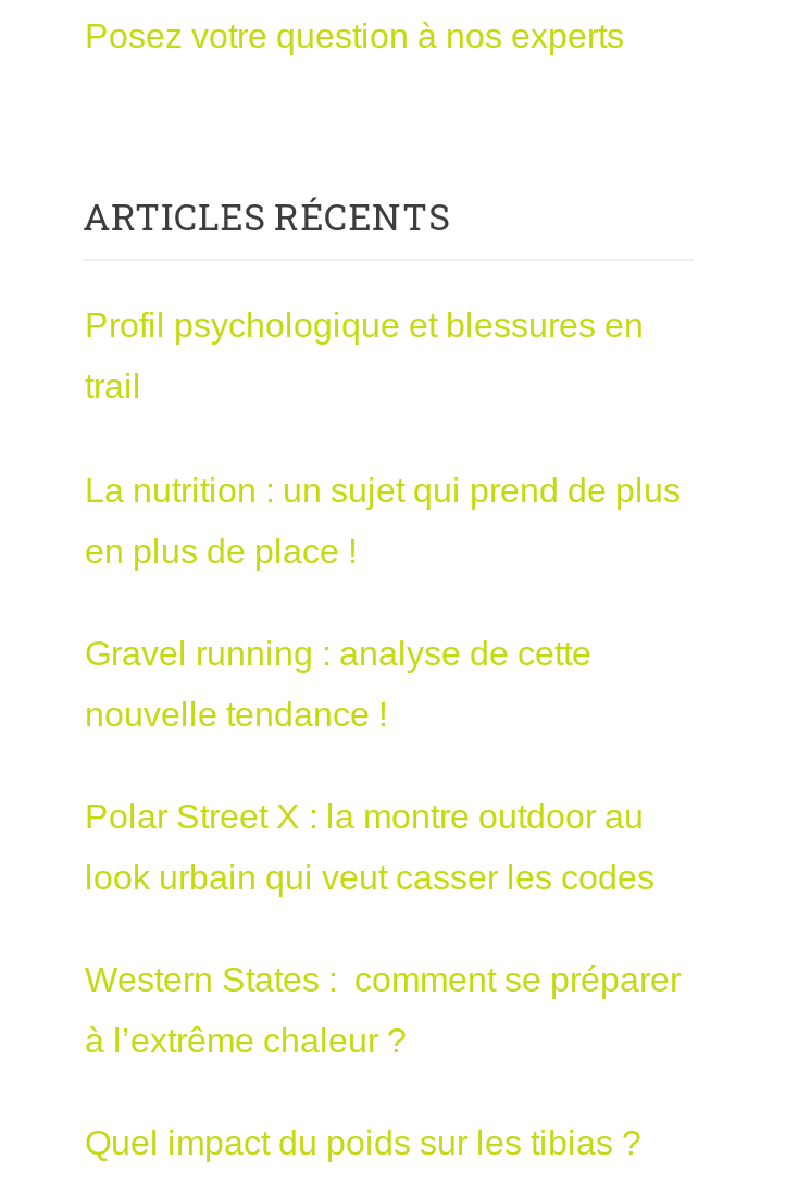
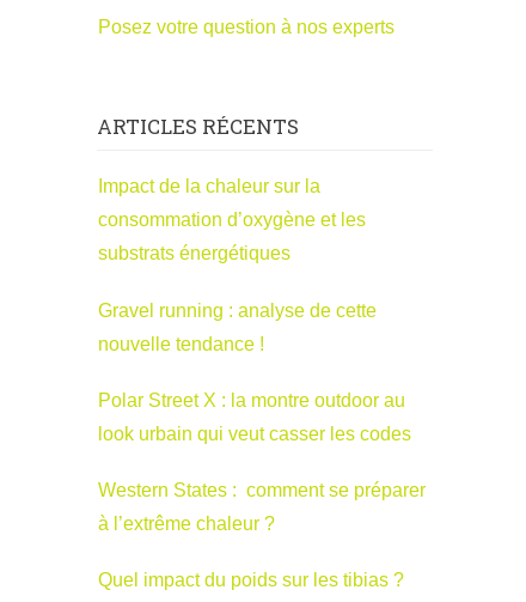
[85,308,681,569] Profil psychologique et blessures en | trail | La nutrition : un sujet qui prend de plus | en plus de place ! -> [98,177,366,264] Impact de la chaleur sur la | consommation d’oxygène et les | substrats énergétiques

